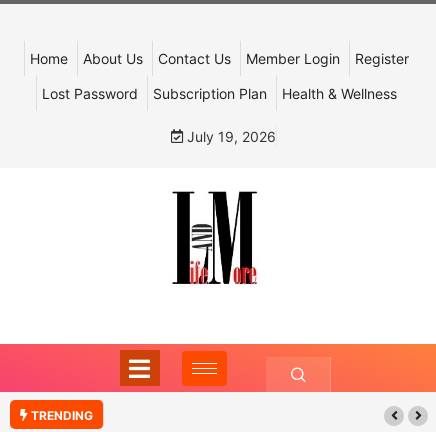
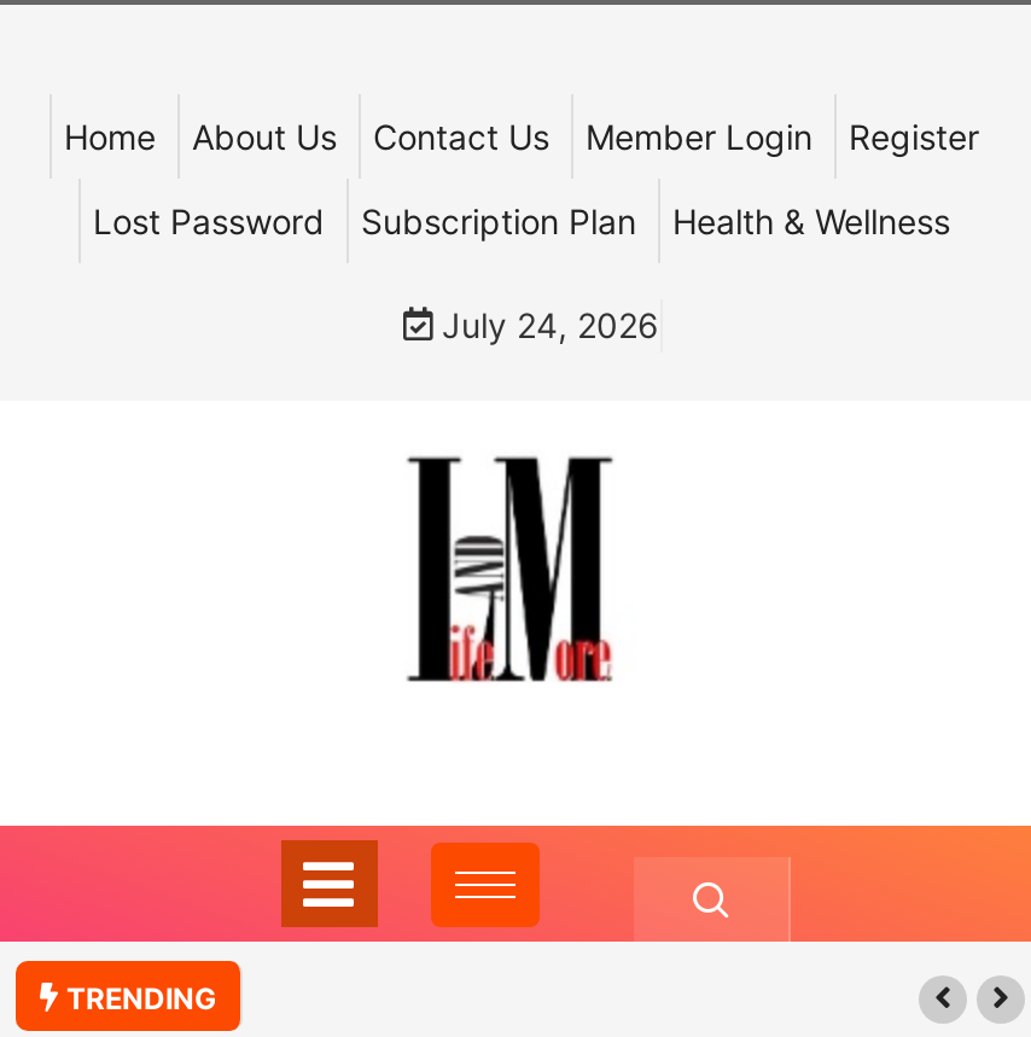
[183,128,276,145] July 19, 2026 -> [432,304,659,345] July 24, 2026

